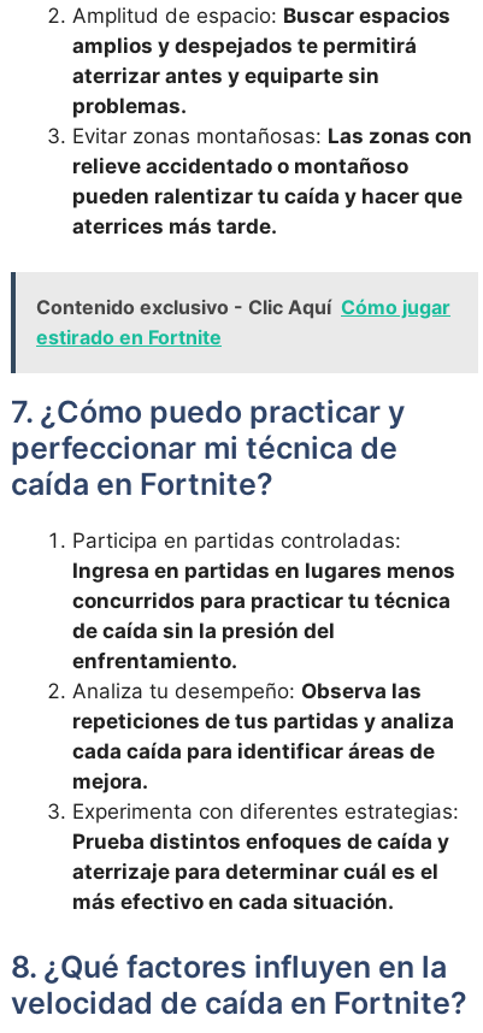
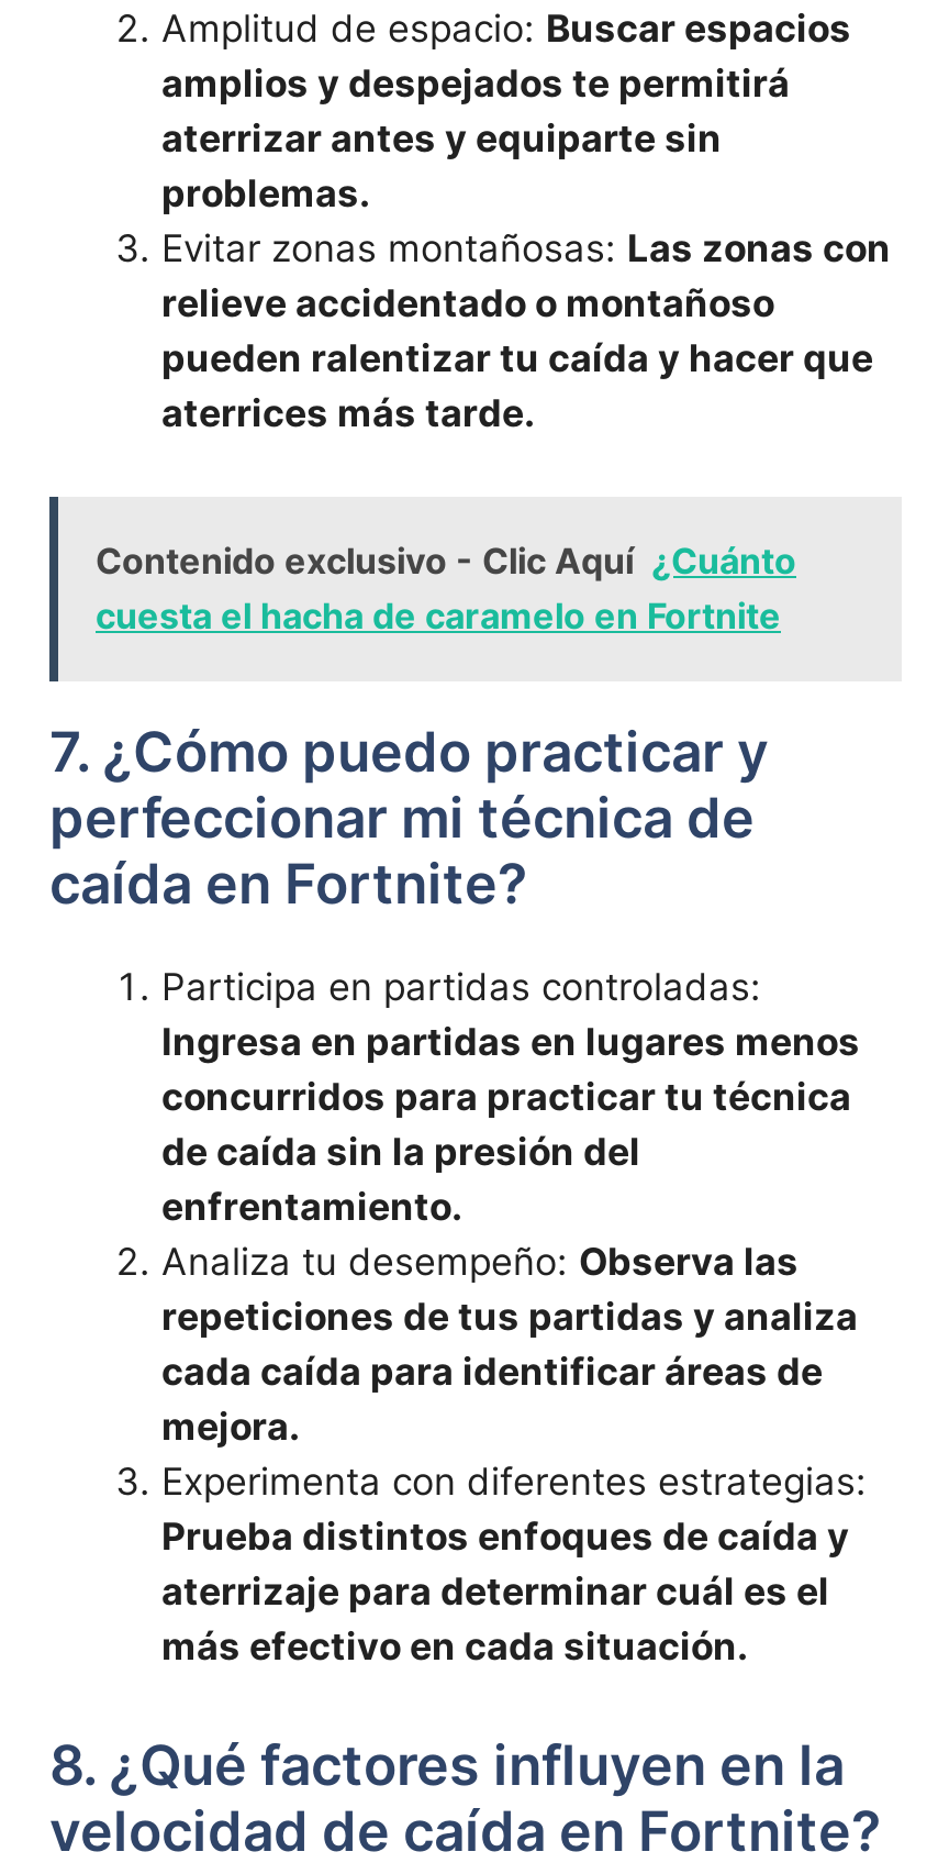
[36,295,450,349] Contenido exclusivo - Clic Aquí Cómo jugar | estirado en Fortnite -> [96,539,796,637] Contenido exclusivo - Clic Aquí ¿Cuánto | cuesta el hacha de caramelo en Fortnite

